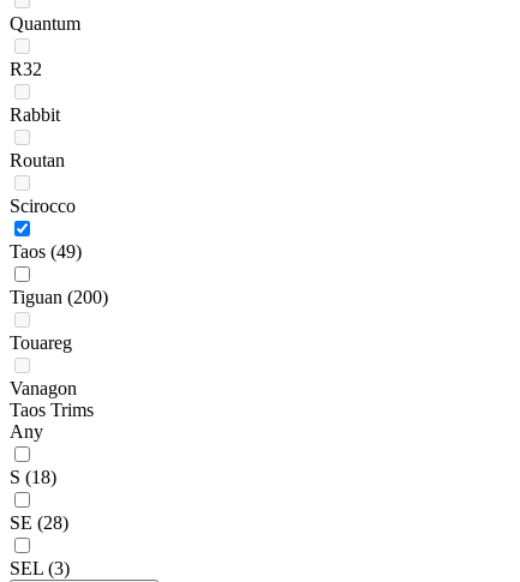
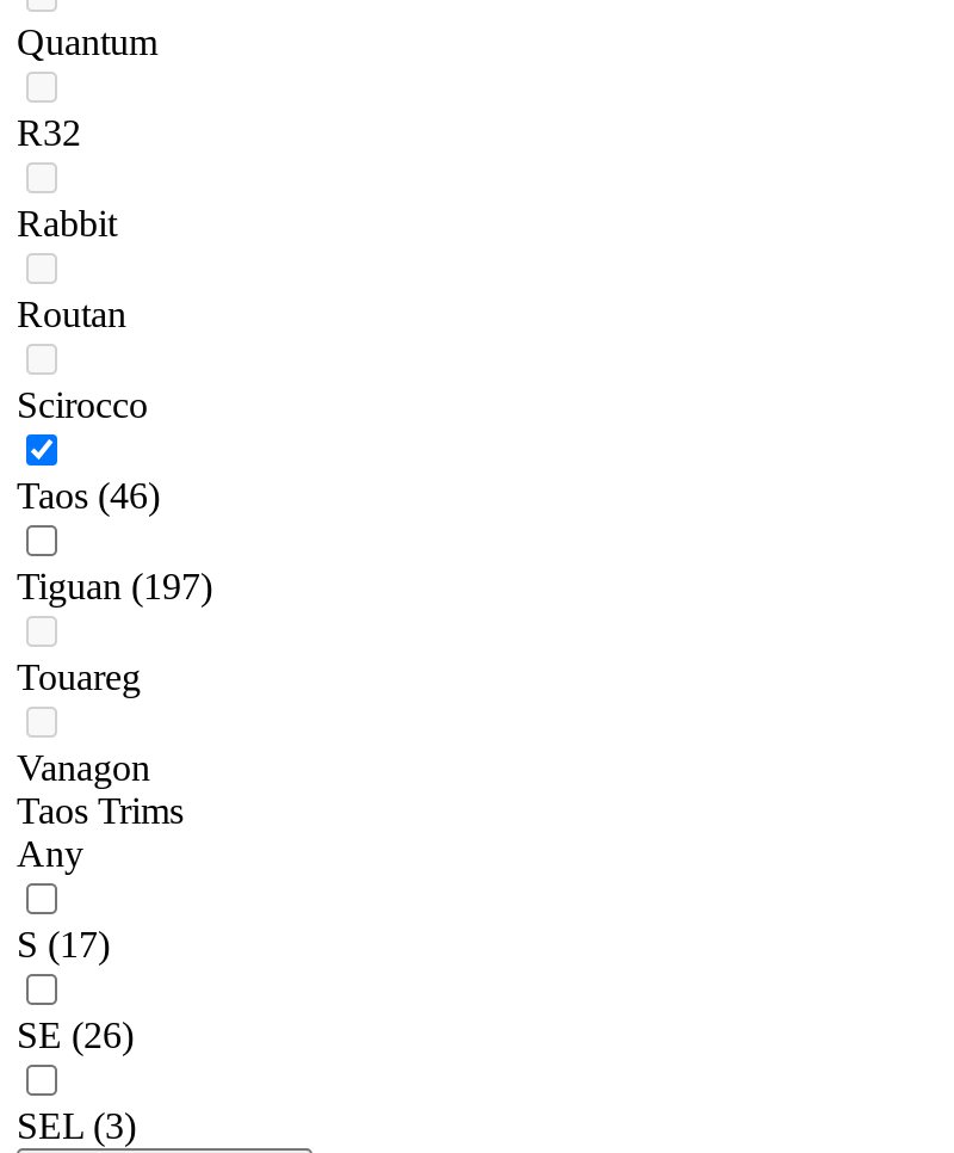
[10,242,82,262] Taos (49) -> [17,476,160,517] Taos (46)
[10,287,108,308] Tiguan (200) -> [17,567,212,607] Tiguan (197)
[10,467,56,488] S (18) -> [17,925,110,965] S (17)
[10,513,68,533] SE (28) -> [17,1015,134,1056] SE (26)

